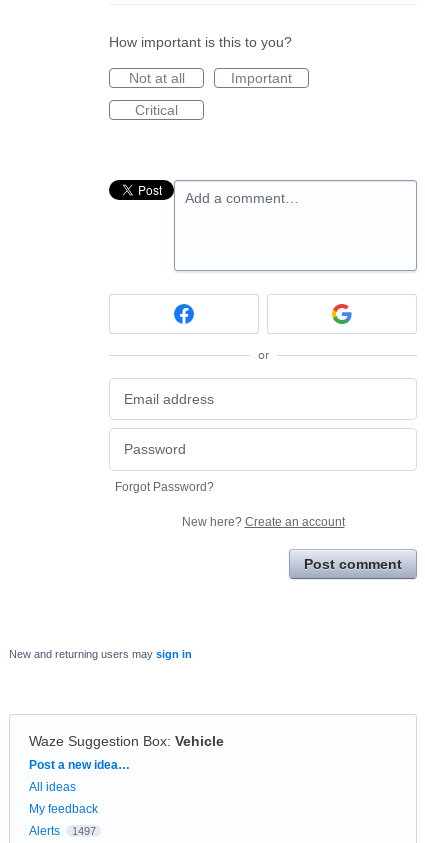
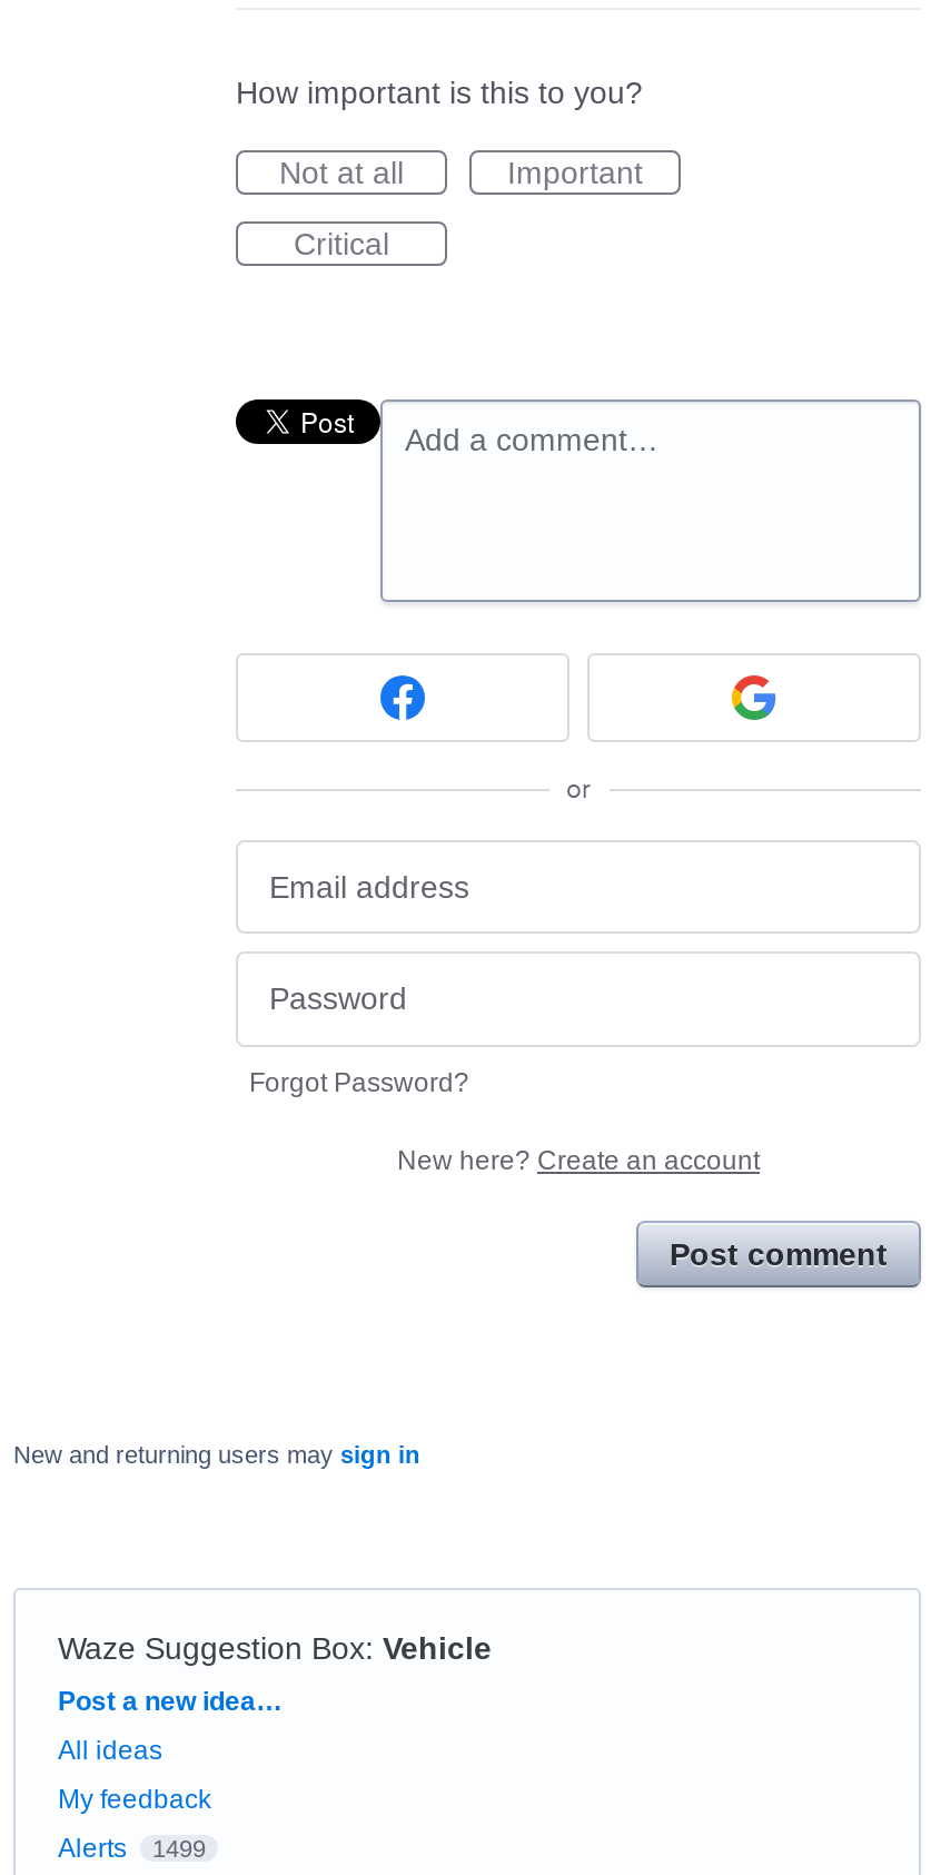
[29,824,95,838] Alerts 1497 -> [58,1832,206,1863] Alerts 1499

